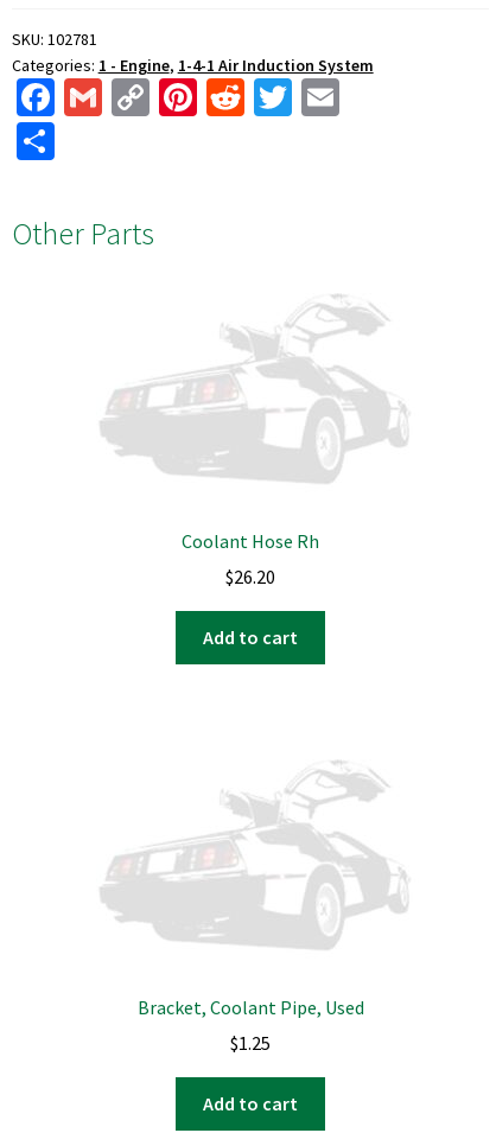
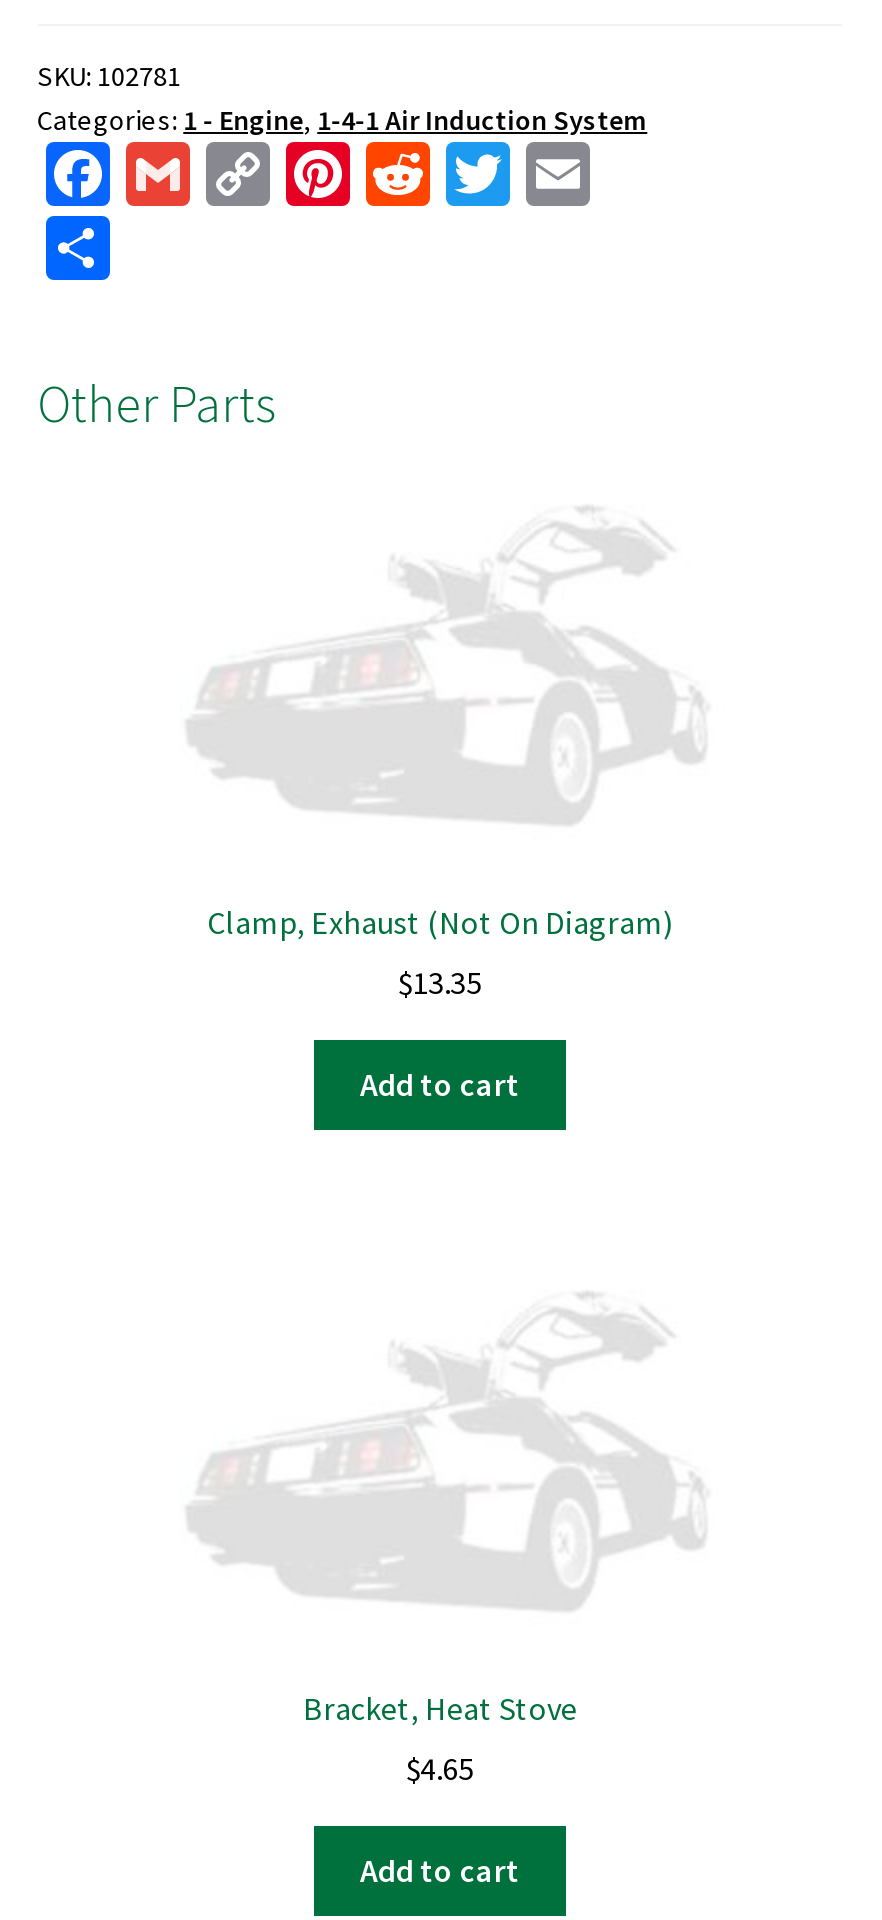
[182,529,319,553] Coolant Hose Rh -> [207,902,673,942] Clamp, Exhaust (Not On Diagram)
[225,565,275,589] $26.20 -> [398,963,482,1003] $13.35
[137,995,364,1019] Bracket, Coolant Pipe, Used -> [303,1687,577,1727] Bracket, Heat Stove
[230,1031,271,1055] $1.25 -> [406,1748,474,1788] $4.65

